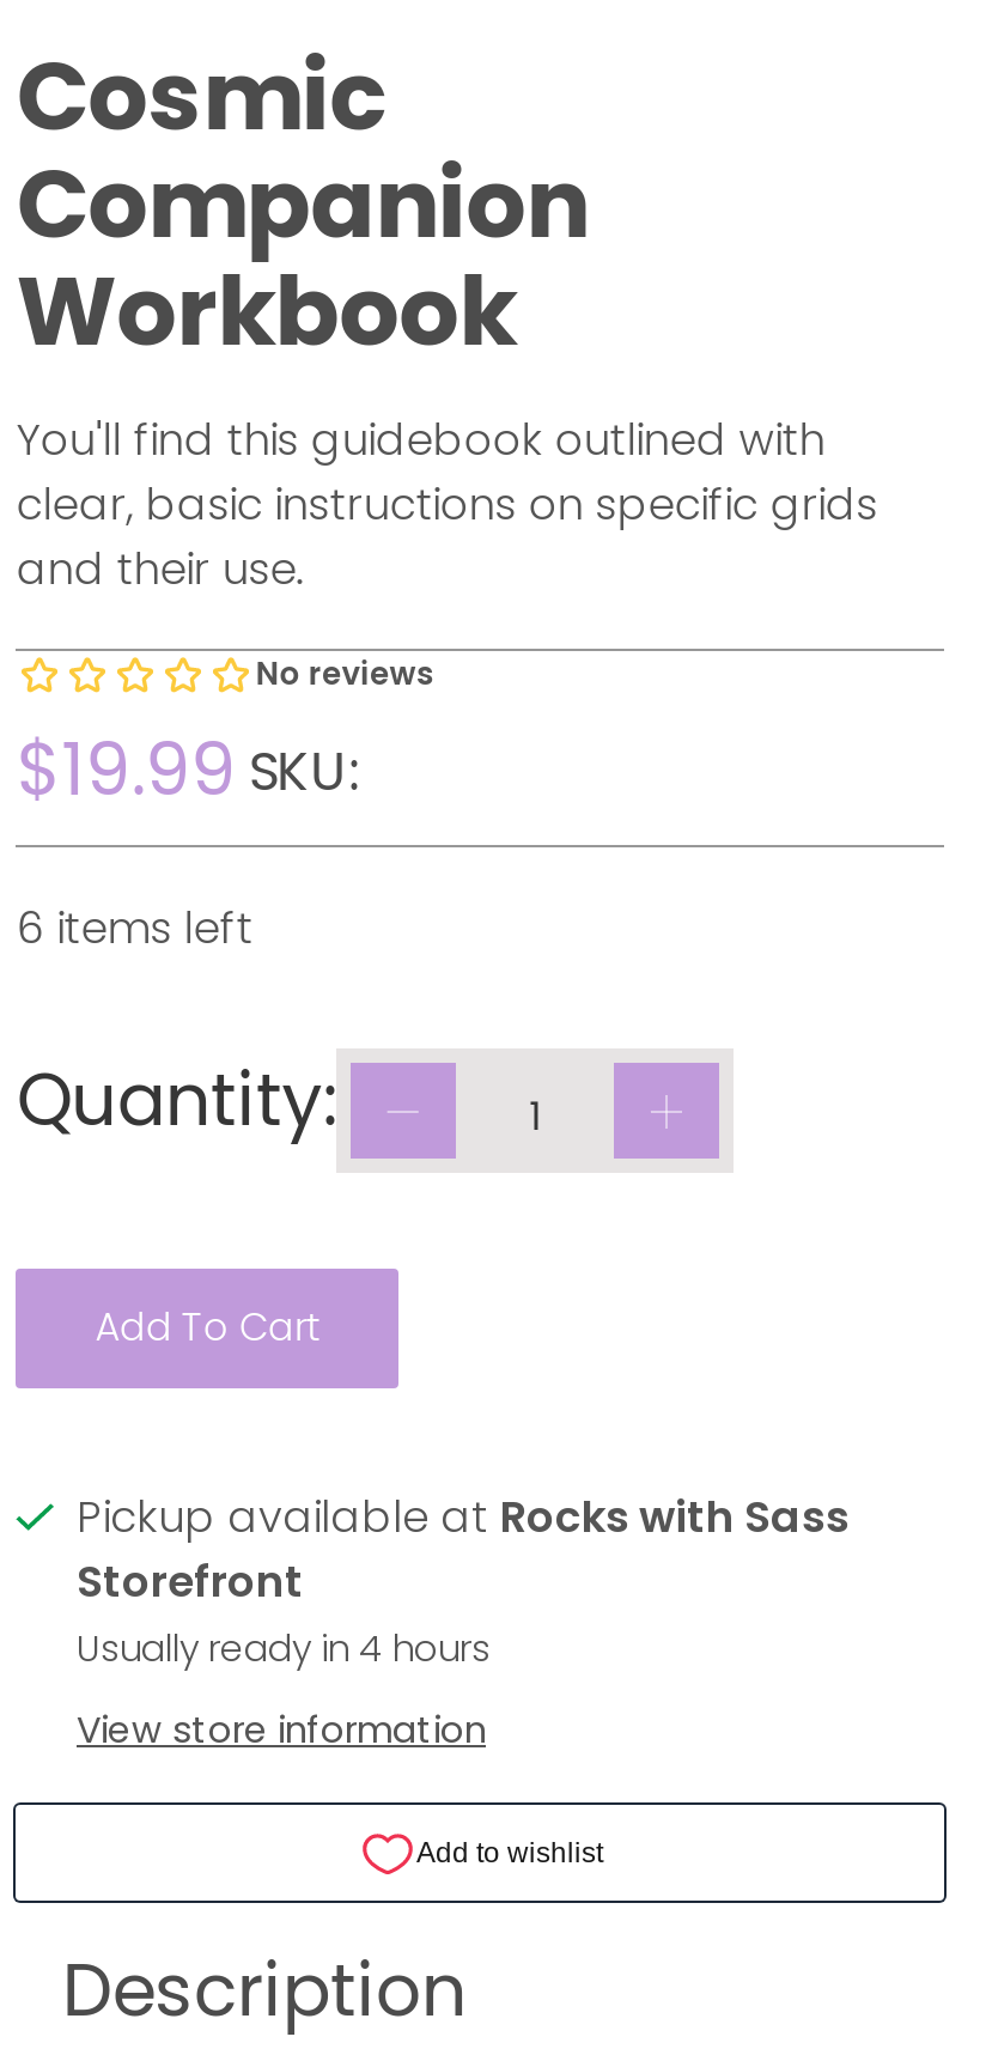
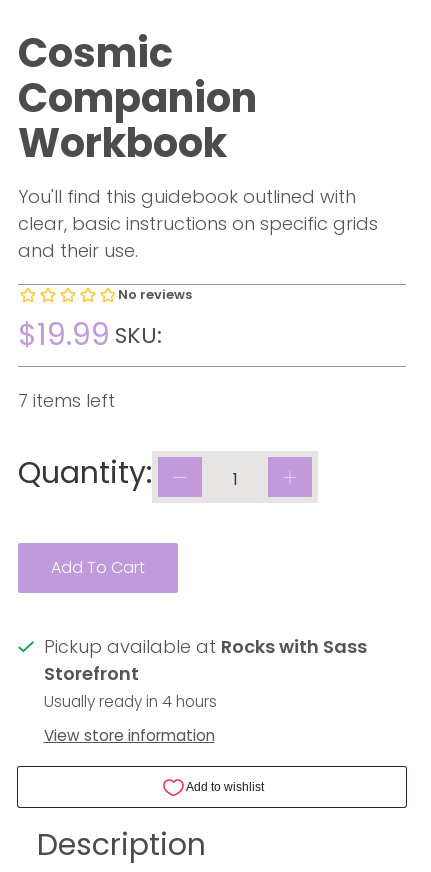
[16,898,253,958] 6 items left -> [18,388,115,413] 7 items left

